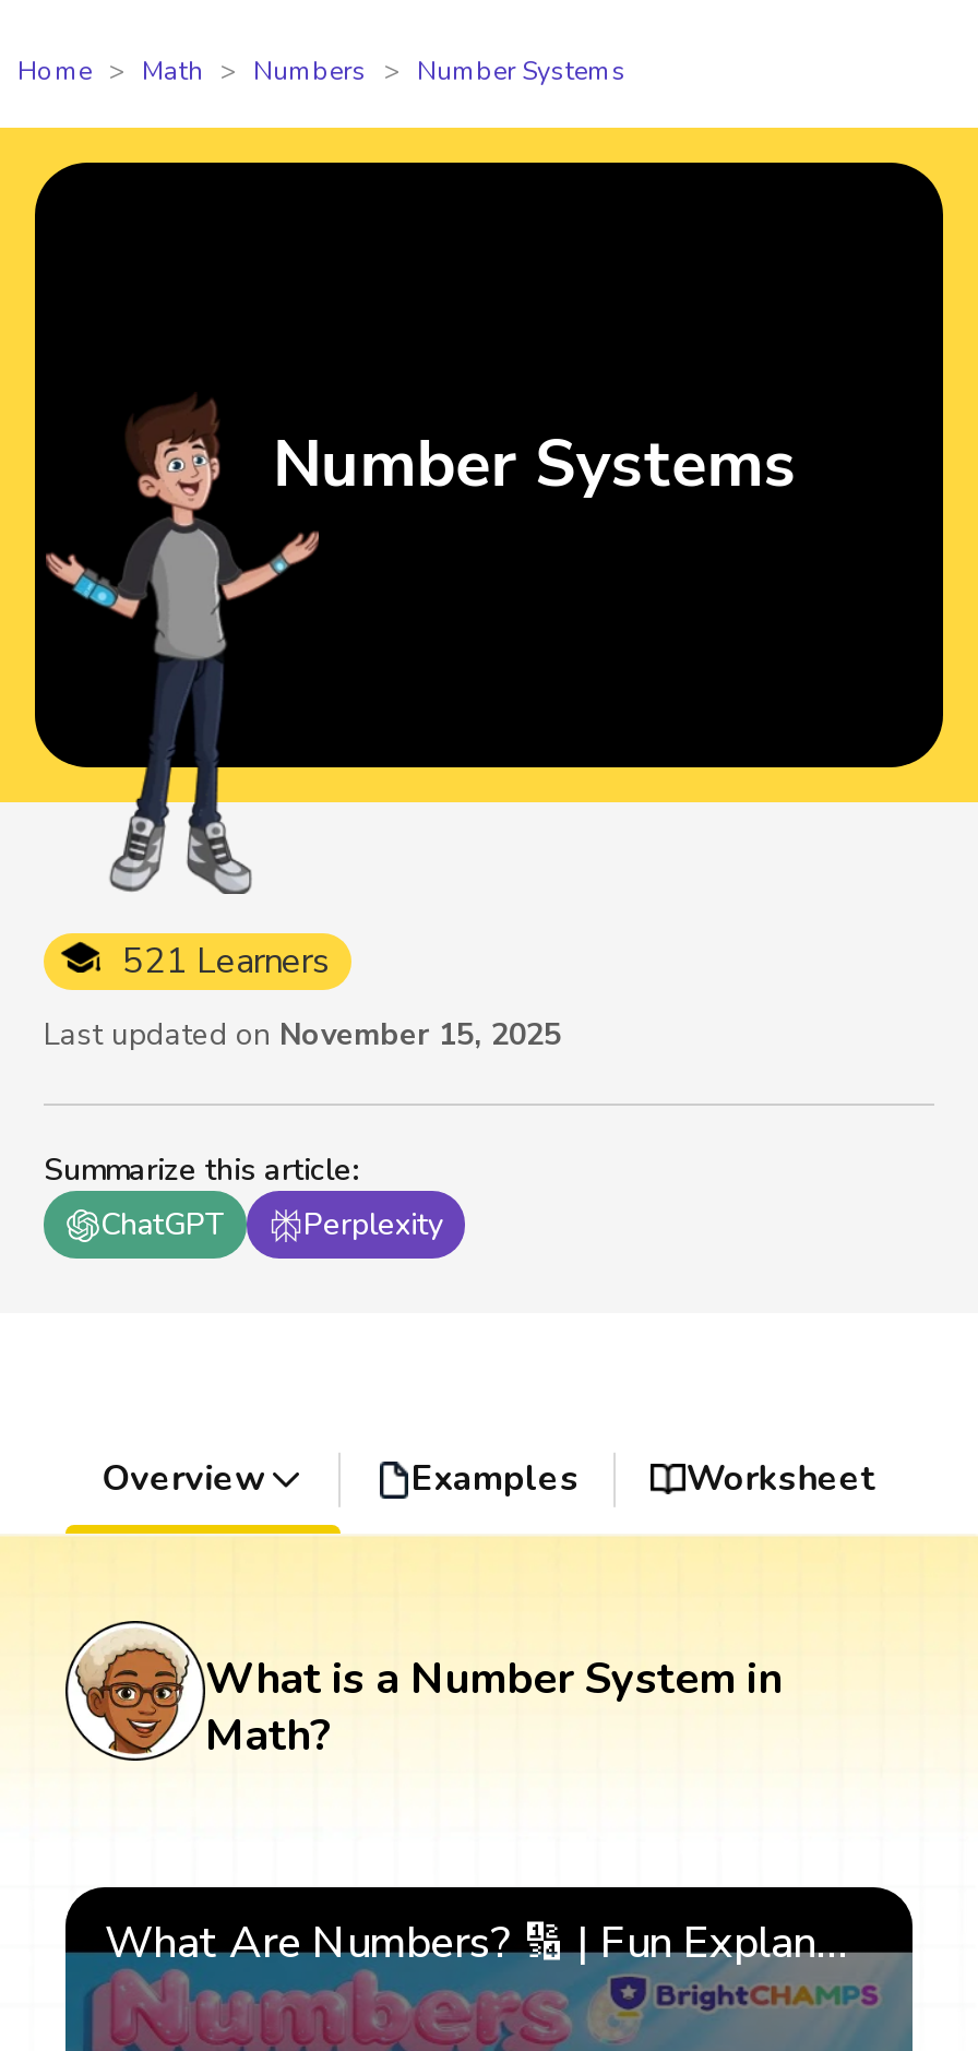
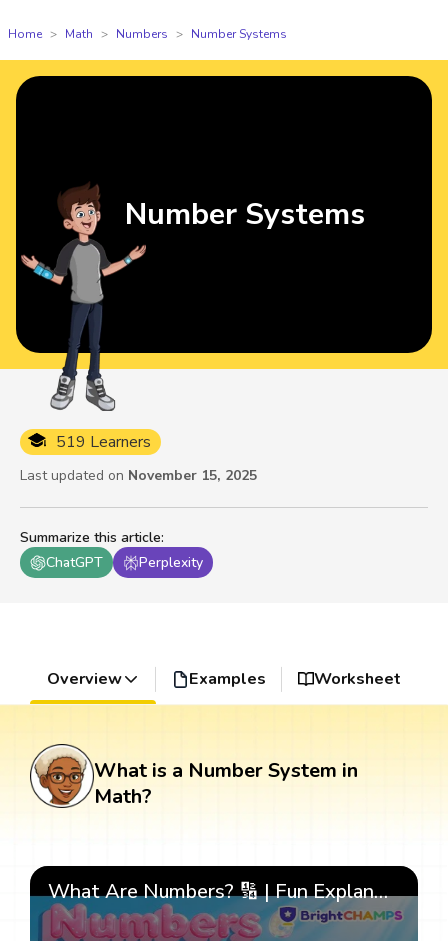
[122,939,330,987] 521 Learners -> [56,431,151,453] 519 Learners

